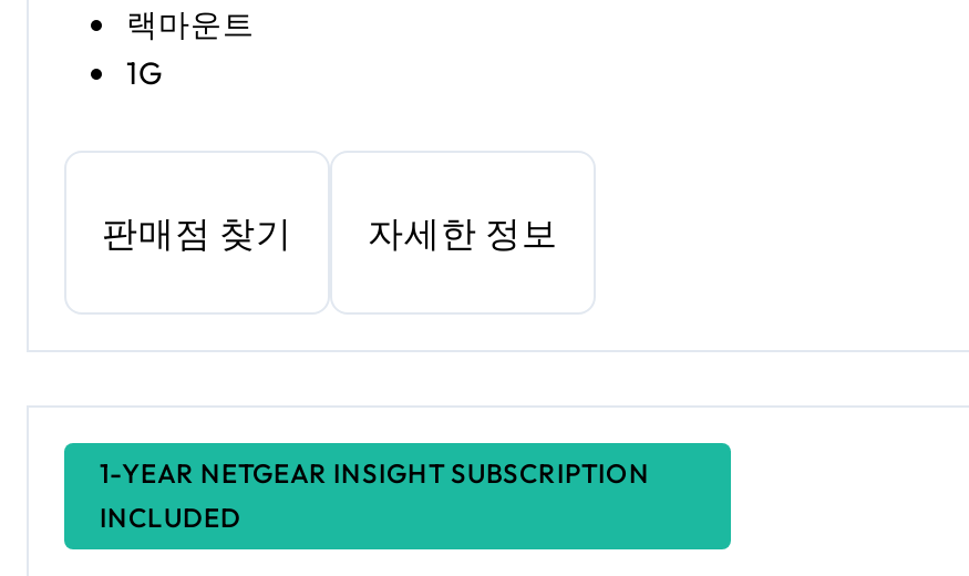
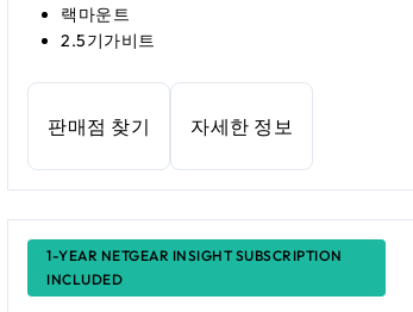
[126,54,164,94] 1G -> [61,29,155,51] 2.5기가비트

